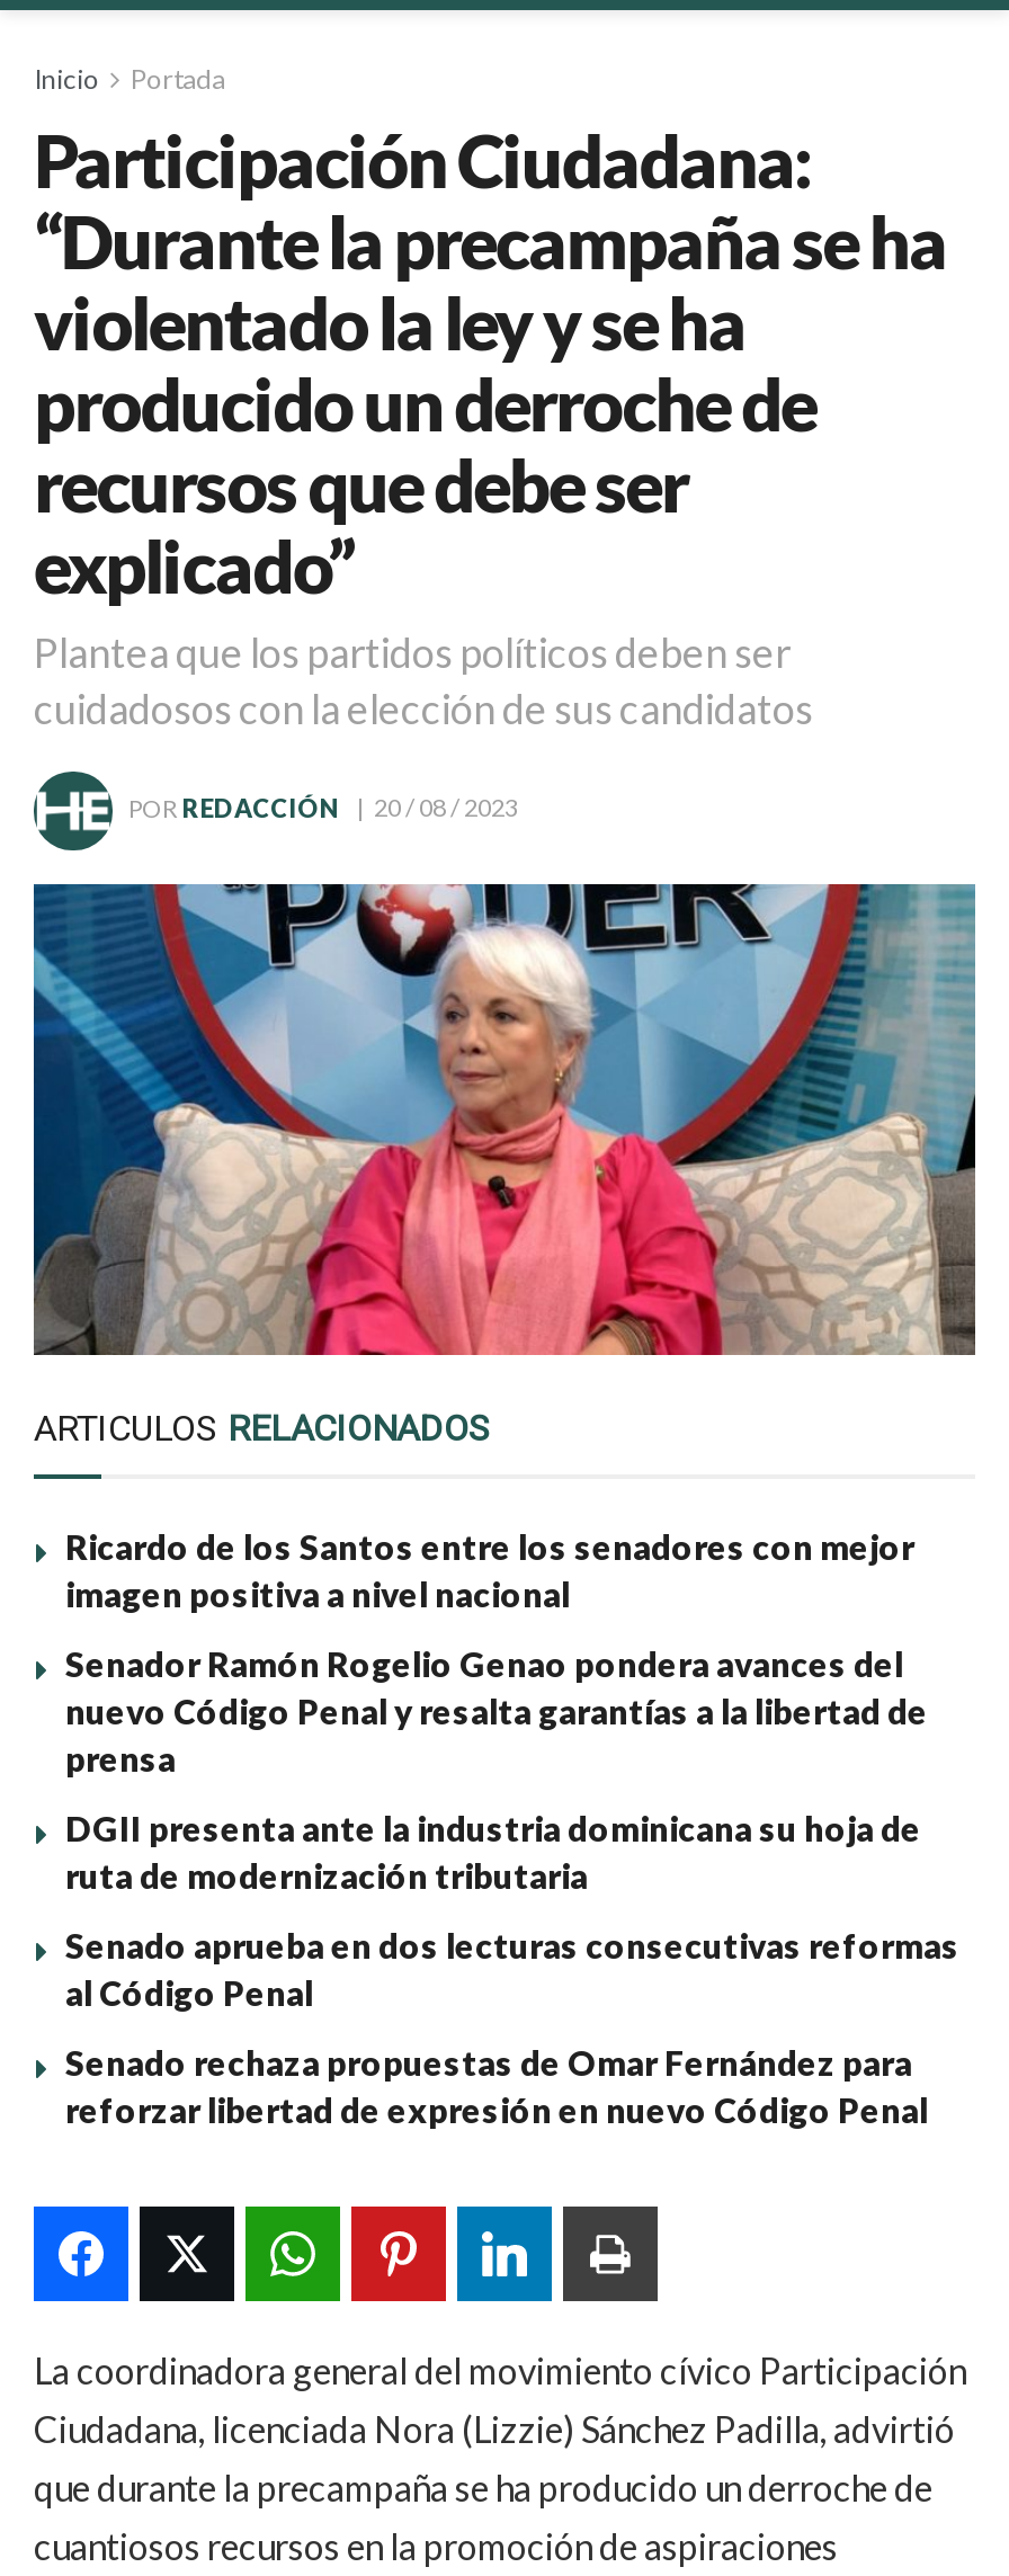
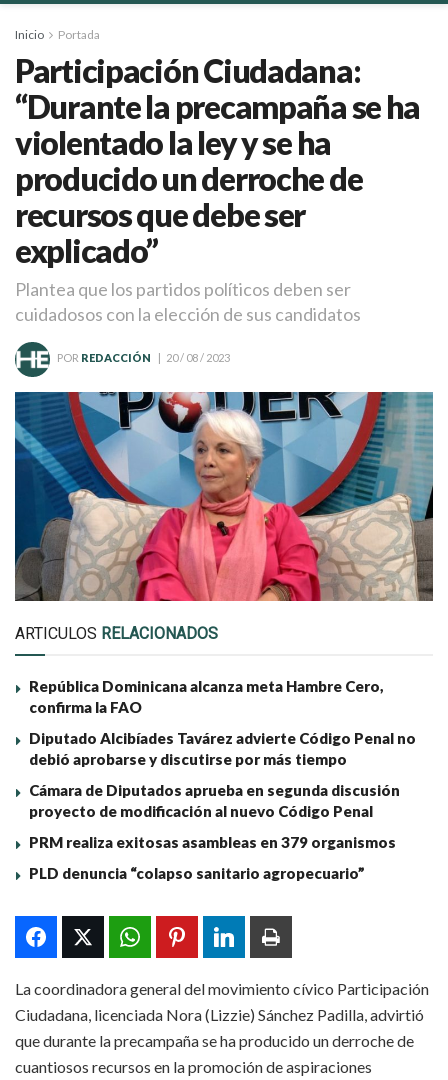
[65,1526,914,1614] Ricardo de los Santos entre los senadores con mejor | imagen positiva a nivel nacional -> [29,677,384,716] República Dominicana alcanza meta Hambre Cero, | confirma la FAO
[65,1643,928,1778] Senador Ramón Rogelio Genao pondera avances del | nuevo Código Penal y resalta garantías a la libertad de | prensa -> [29,729,416,768] Diputado Alcibíades Tavárez advierte Código Penal no | debió aprobarse y discutirse por más tiempo
[65,1807,921,1895] DGII presenta ante la industria dominicana su hoja de | ruta de modernización tributaria -> [29,781,400,820] Cámara de Diputados aprueba en segunda discusión | proyecto de modificación al nuevo Código Penal
[65,1925,959,2012] Senado aprueba en dos lecturas consecutivas reformas | al Código Penal -> [29,833,396,851] PRM realiza exitosas asambleas en 379 organismos
[65,2042,928,2130] Senado rechaza propuestas de Omar Fernández para | reforzar libertad de expresión en nuevo Código Penal -> [29,864,365,882] PLD denuncia “colapso sanitario agropecuario”

